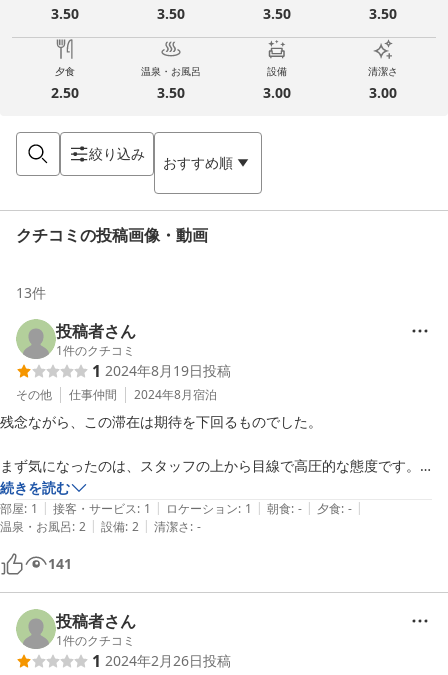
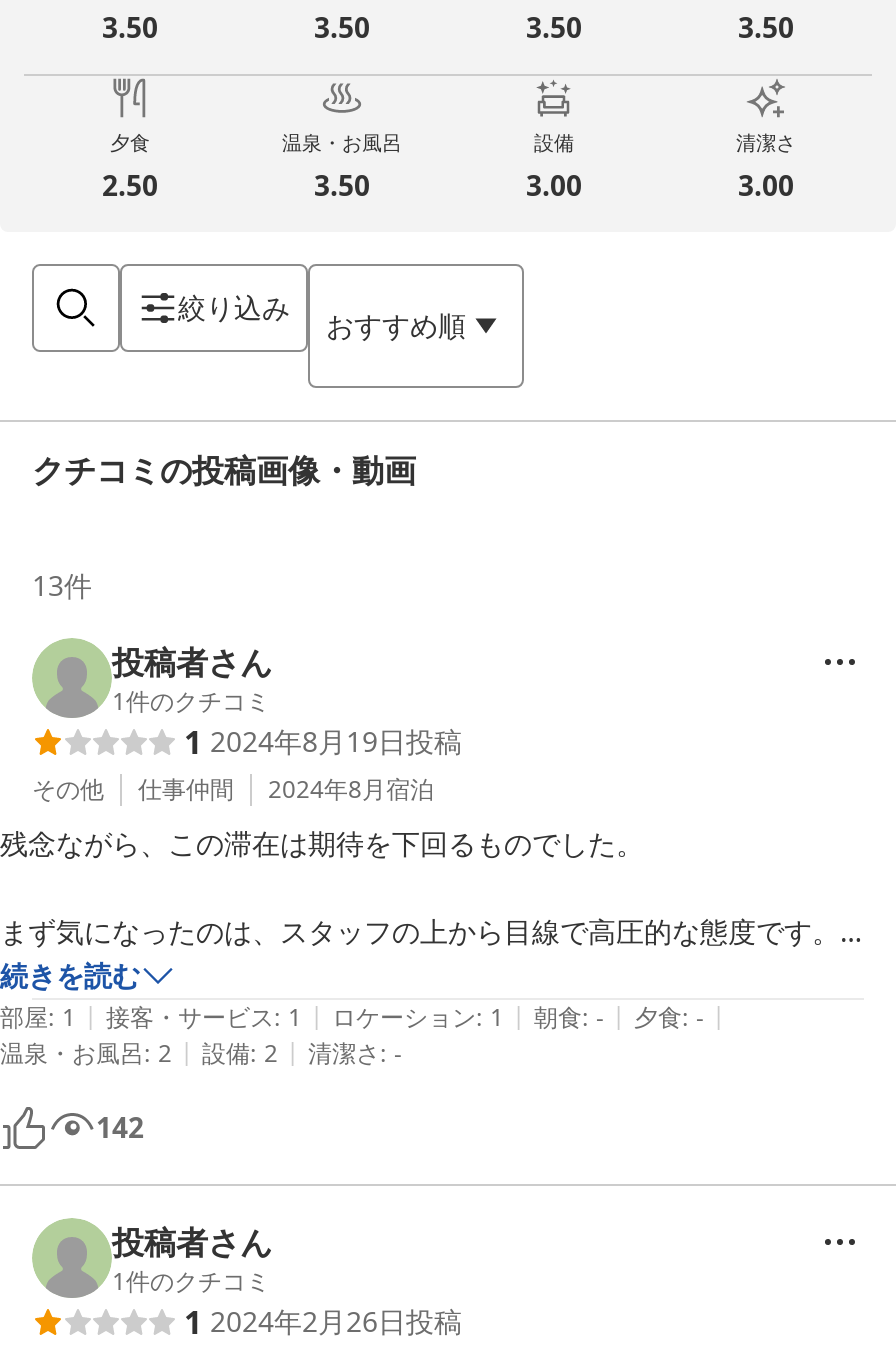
[48,554,72,573] 141 -> [96,1108,144,1146] 142

